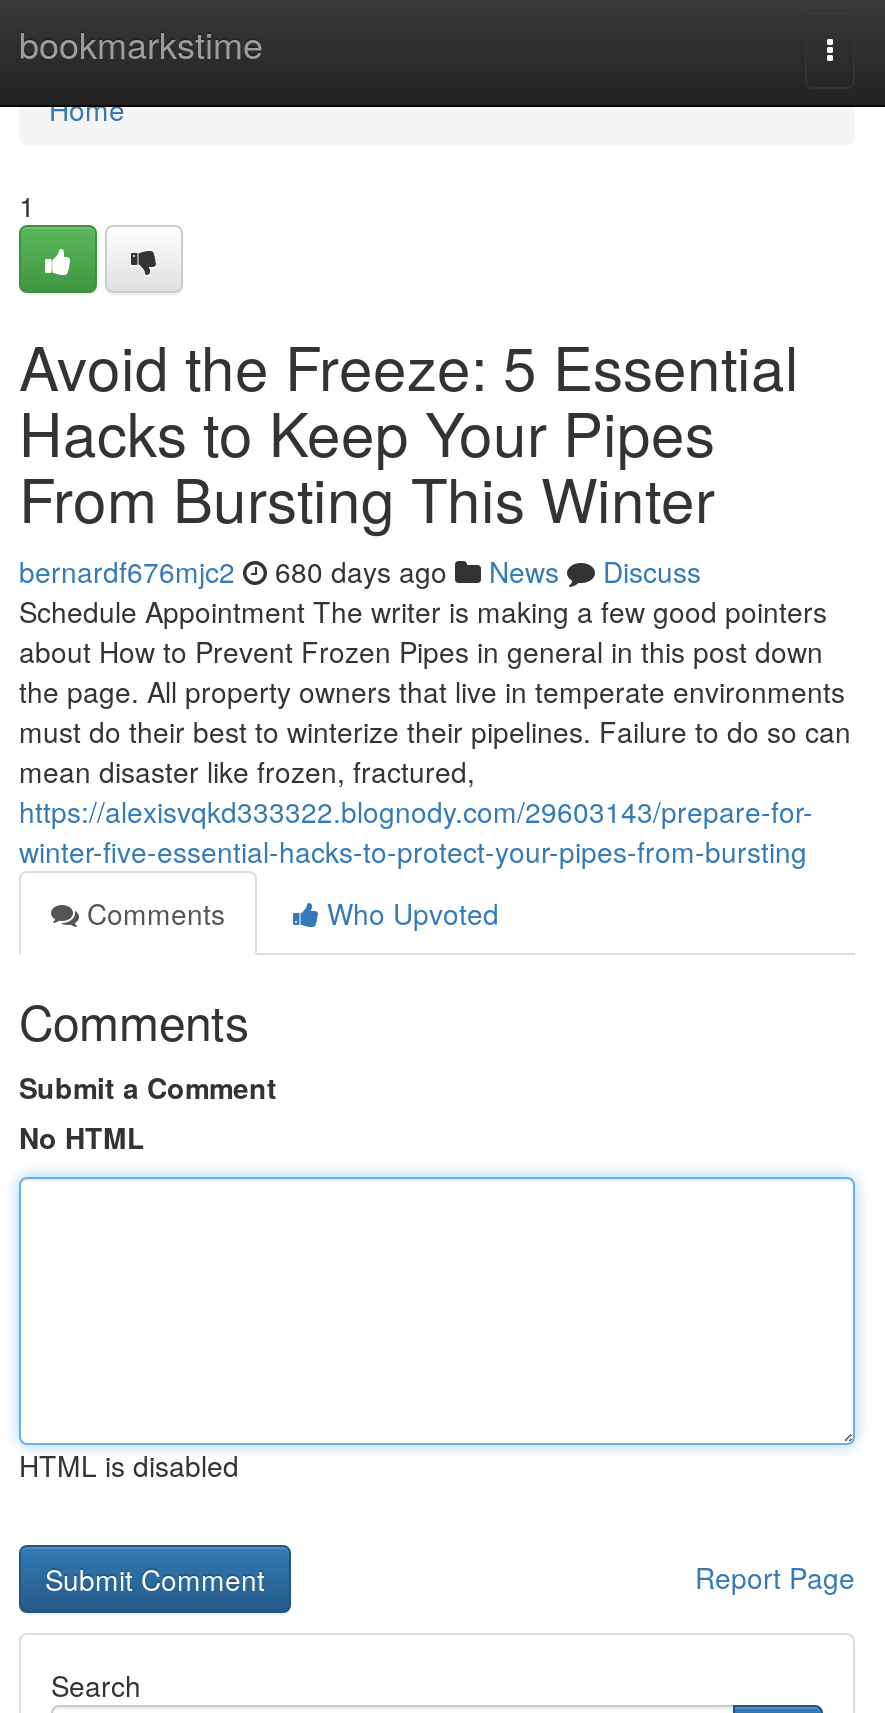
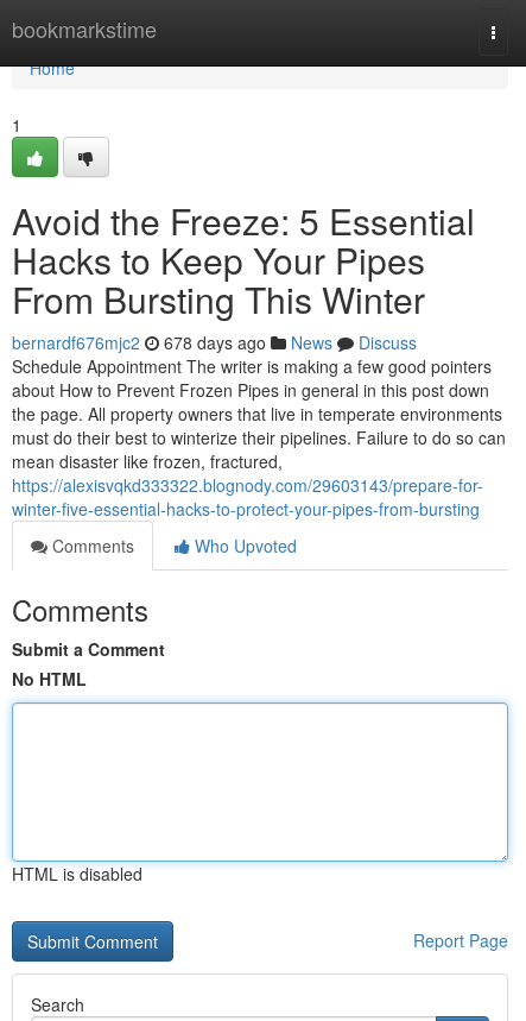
[19,551,701,591] bernardf676mjc2 680 days ago News Discuss -> [12,330,417,354] bernardf676mjc2 678 days ago News Discuss

